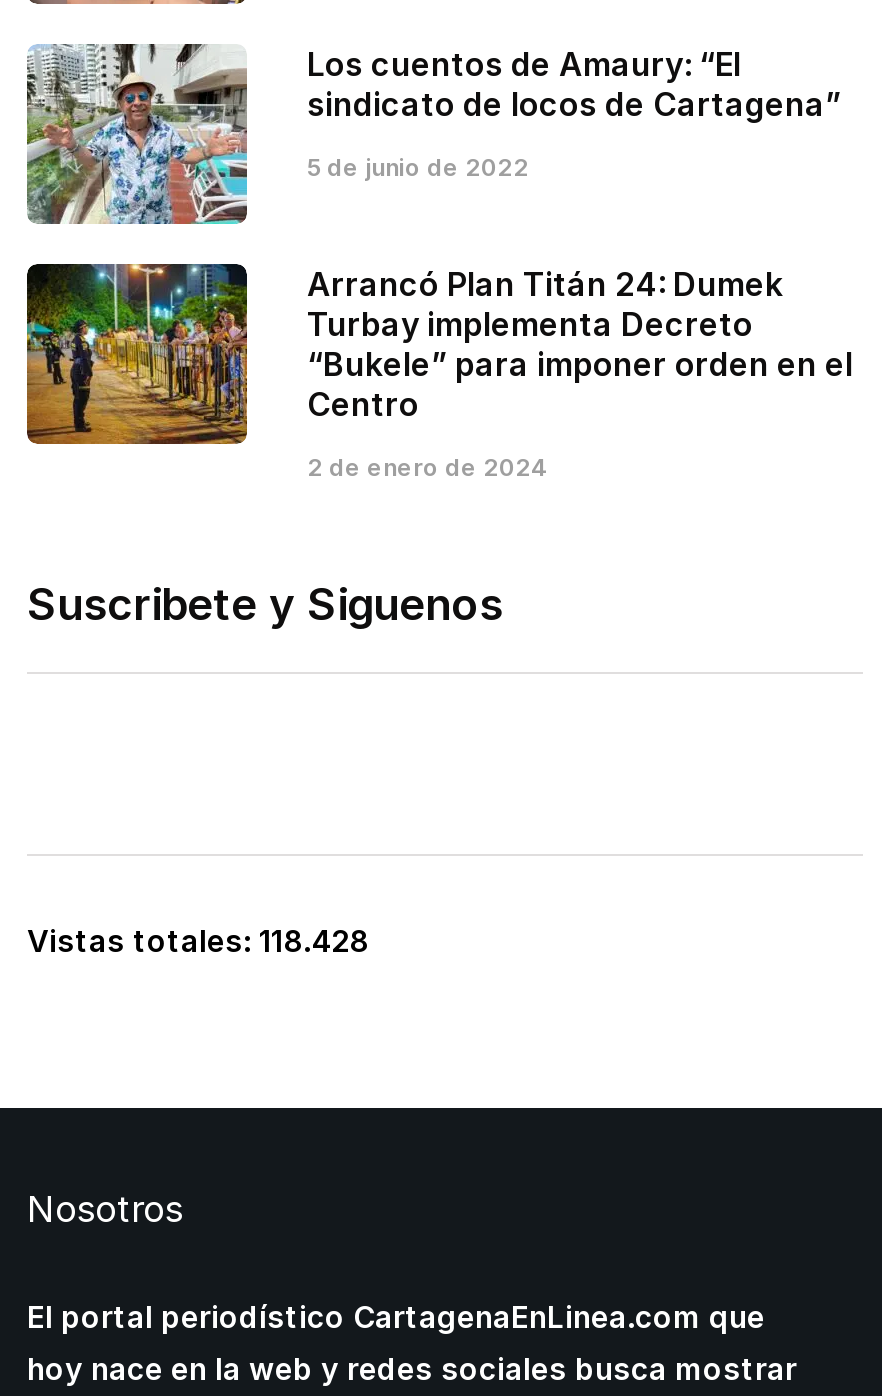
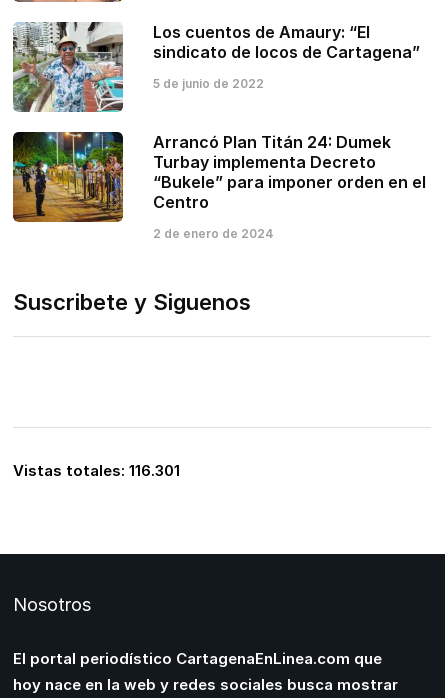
[27,922,369,960] Vistas totales: 118.428 -> [13,461,180,480] Vistas totales: 116.301

